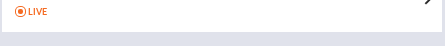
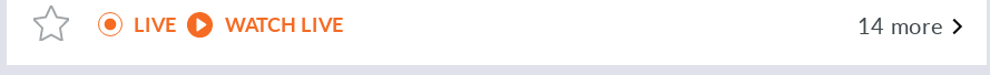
none -> [225,9,942,40] WATCH LIVE | 14 more

